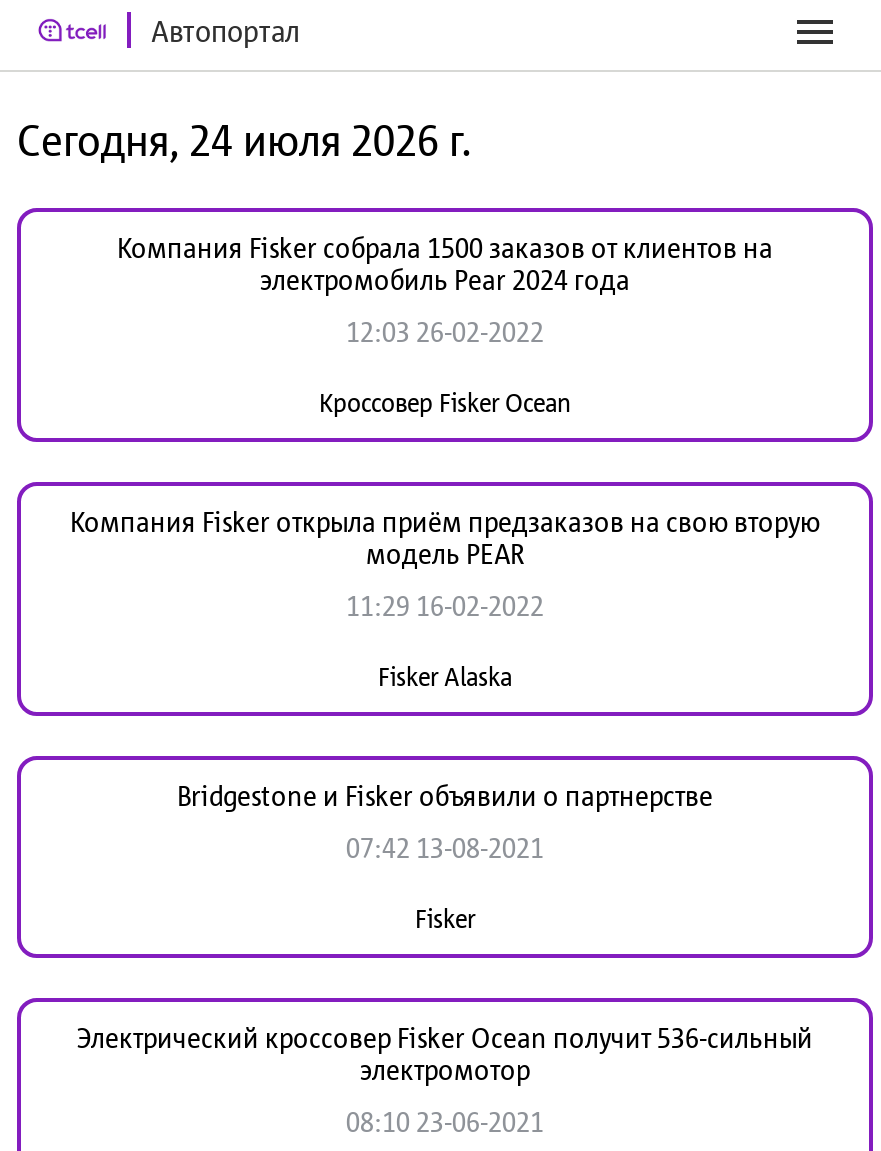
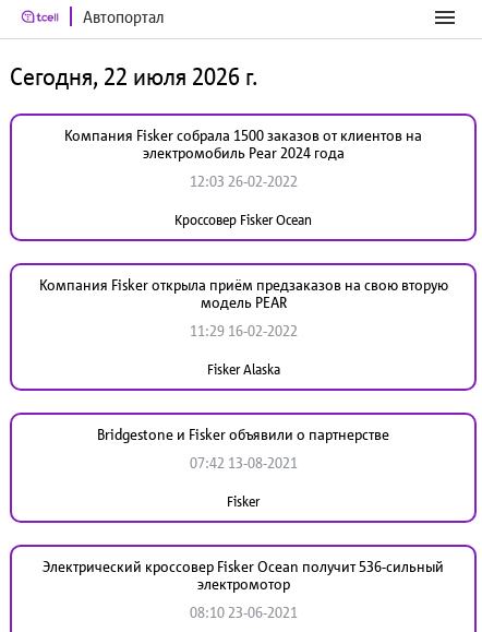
[17,112,471,166] Сегодня, 24 июля 2026 г. -> [10,61,257,91] Сегодня, 22 июля 2026 г.

